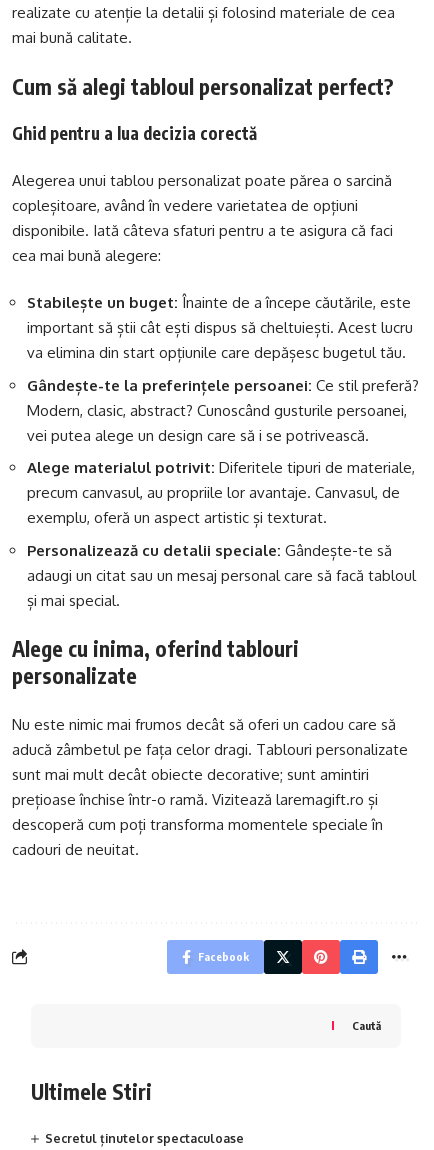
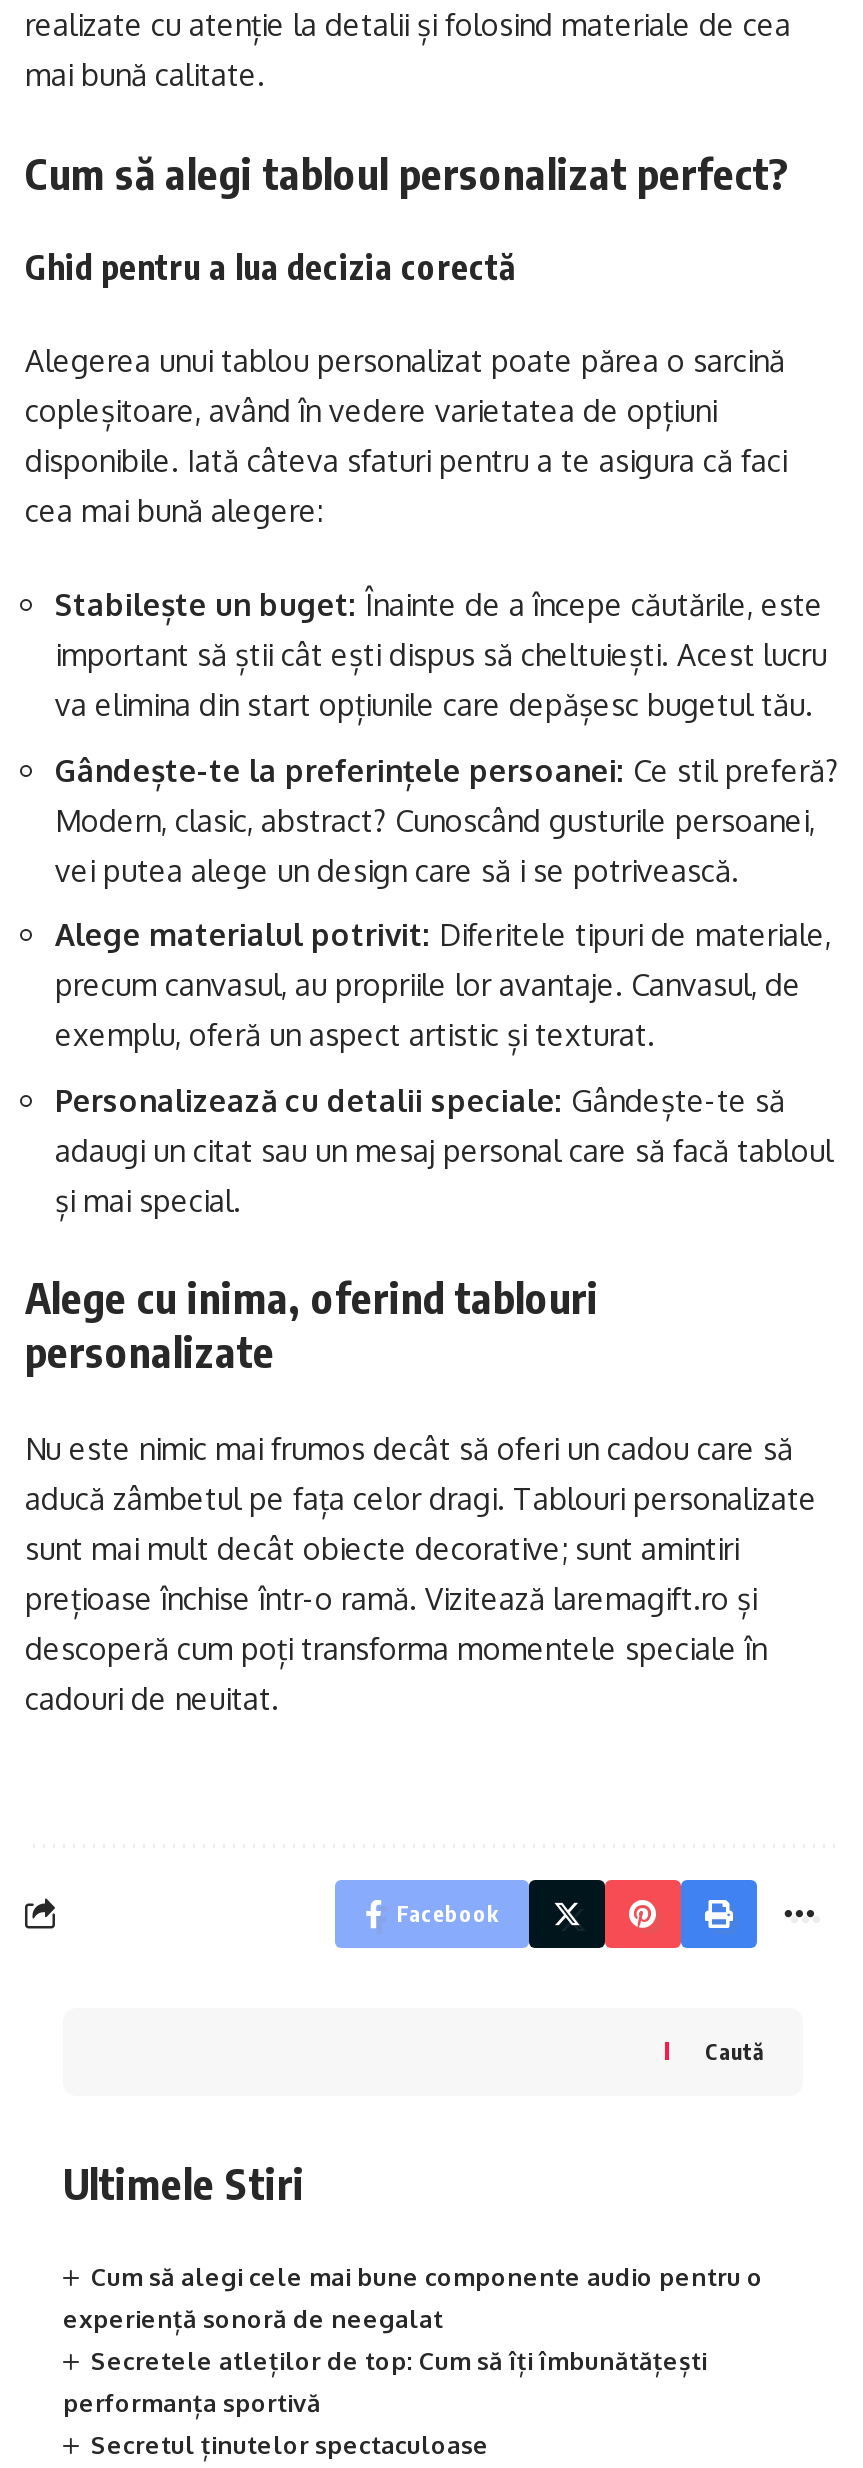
none -> [63,2263,763,2419] Cum să alegi cele mai bune componente audio pentru o | experiență sonoră de neegalat | Secretele atleților de top: Cum să îți îmbunătățești | performanța sportivă

